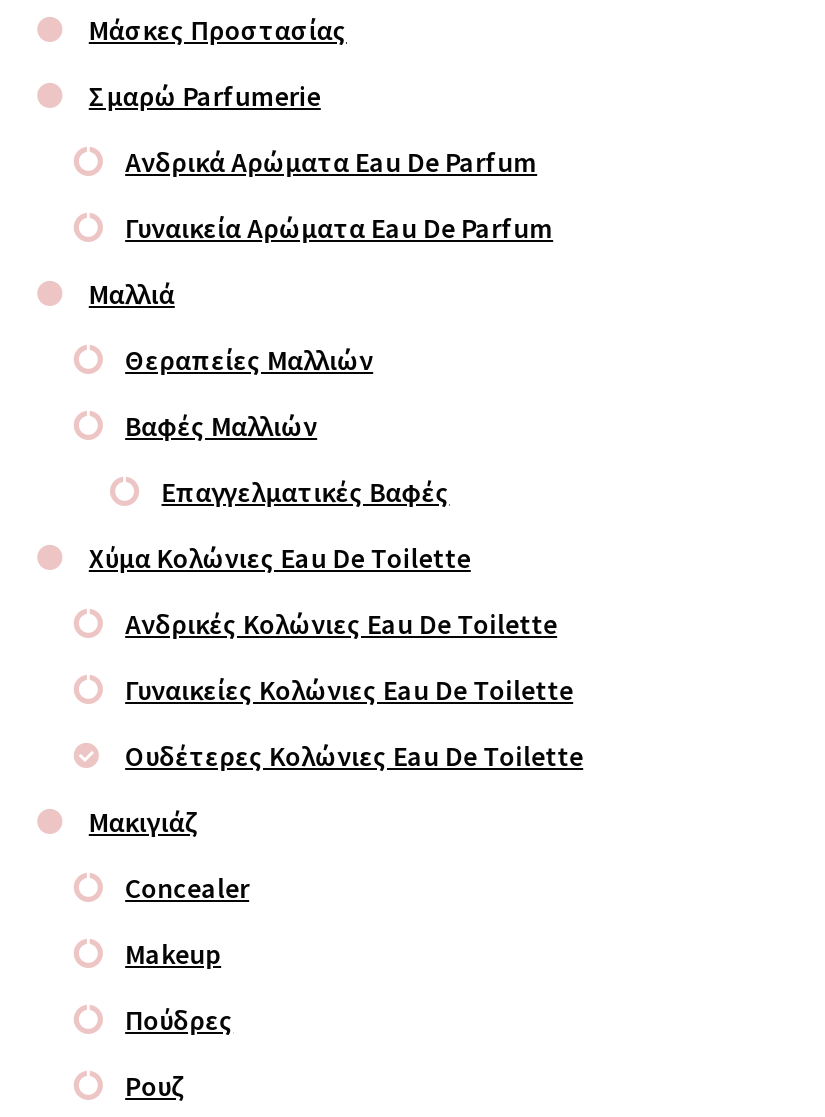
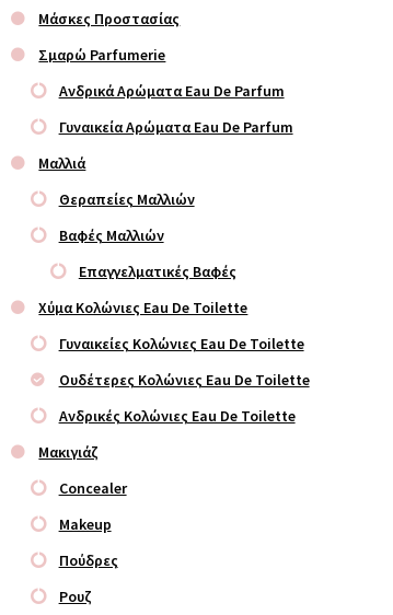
moved [125,606,557,642] -> [59,406,295,426]: Ανδρικές Κολώνιες Eau De Toilette
moved [125,672,583,774] -> [59,334,309,390]: Γυναικείες Κολώνιες Eau De Toilette | Ουδέτερες Κολώνιες Eau De Toilette

